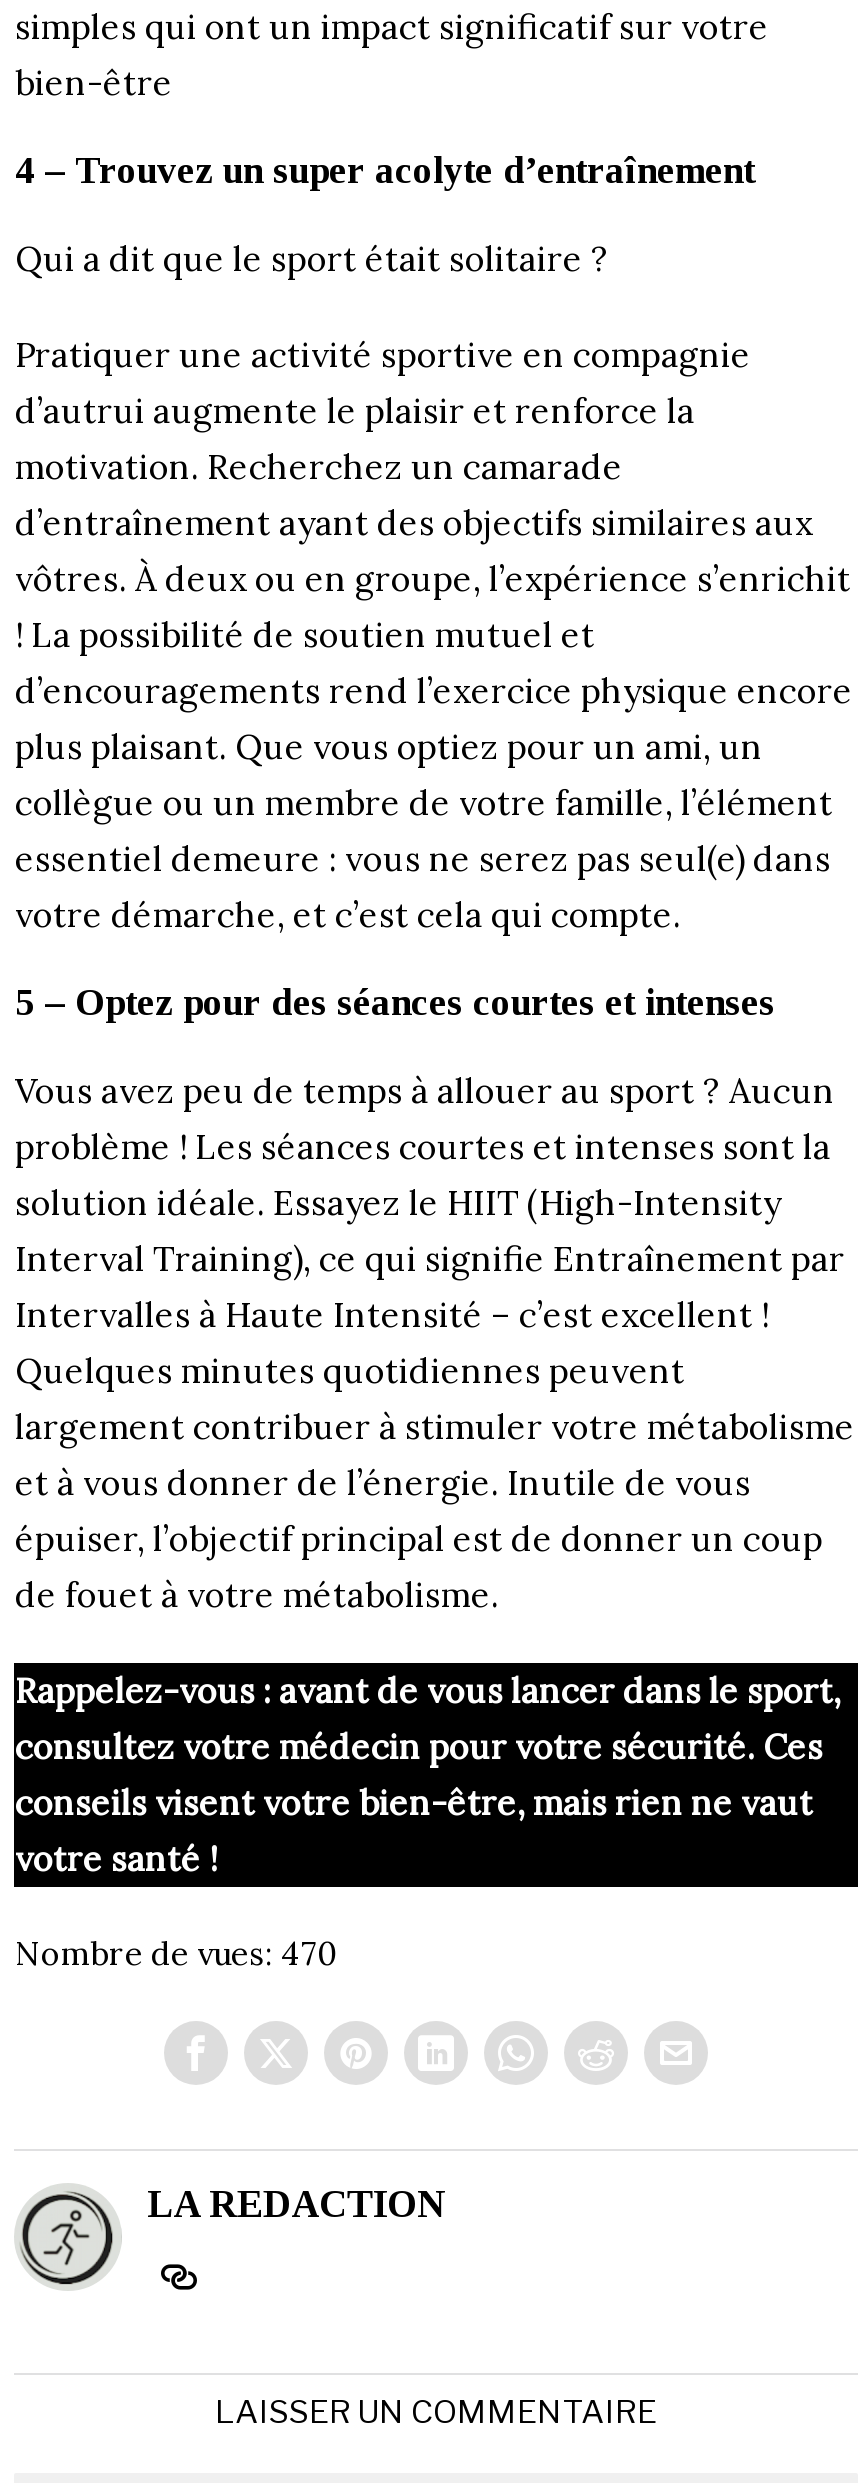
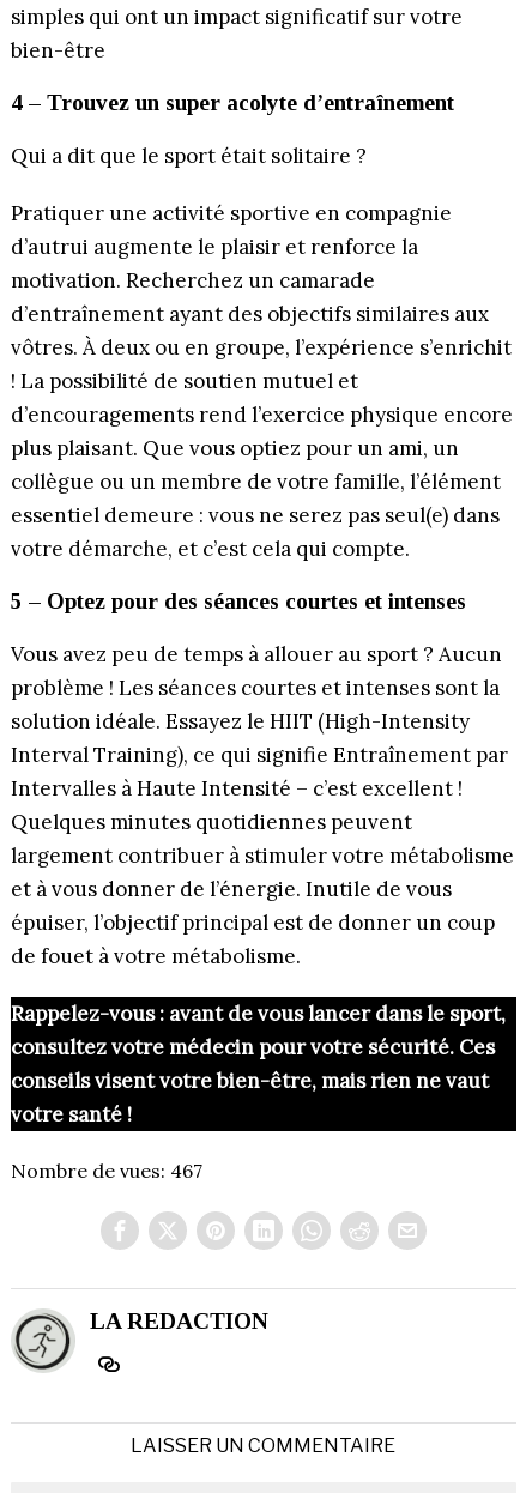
[15,1934,337,1974] Nombre de vues: 470 -> [11,1159,203,1183] Nombre de vues: 467

